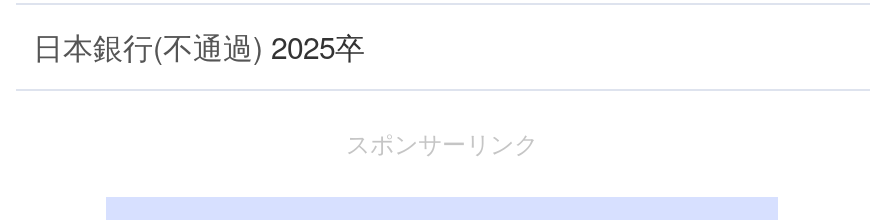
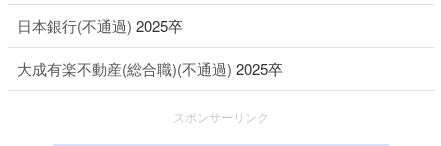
none -> [16,58,282,79] 大成有楽不動産(総合職)(不通過) 2025卒

